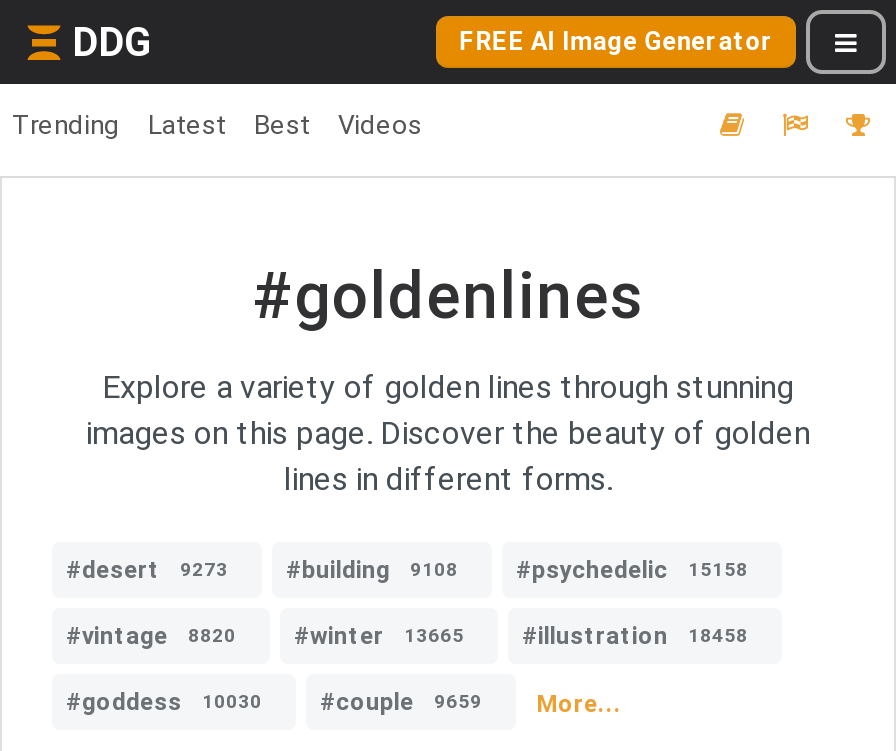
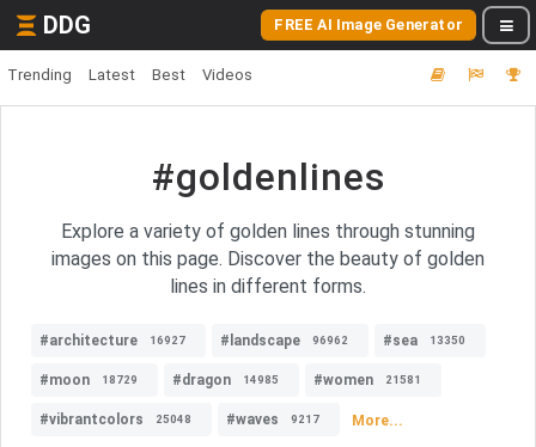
[66,556,748,584] #desert | 9273 | #building | 9108 | #psychedelic | 15158 -> [39,332,465,349] #architecture | 16927 | #landscape | 96962 | #sea | 13350
[66,622,748,650] #vintage | 8820 | #winter | 13665 | #illustration | 18458 -> [39,372,421,388] #moon | 18729 | #dragon | 14985 | #women | 21581
[66,688,482,716] #goddess | 10030 | #couple | 9659 -> [39,411,319,428] #vibrantcolors | 25048 | #waves | 9217

